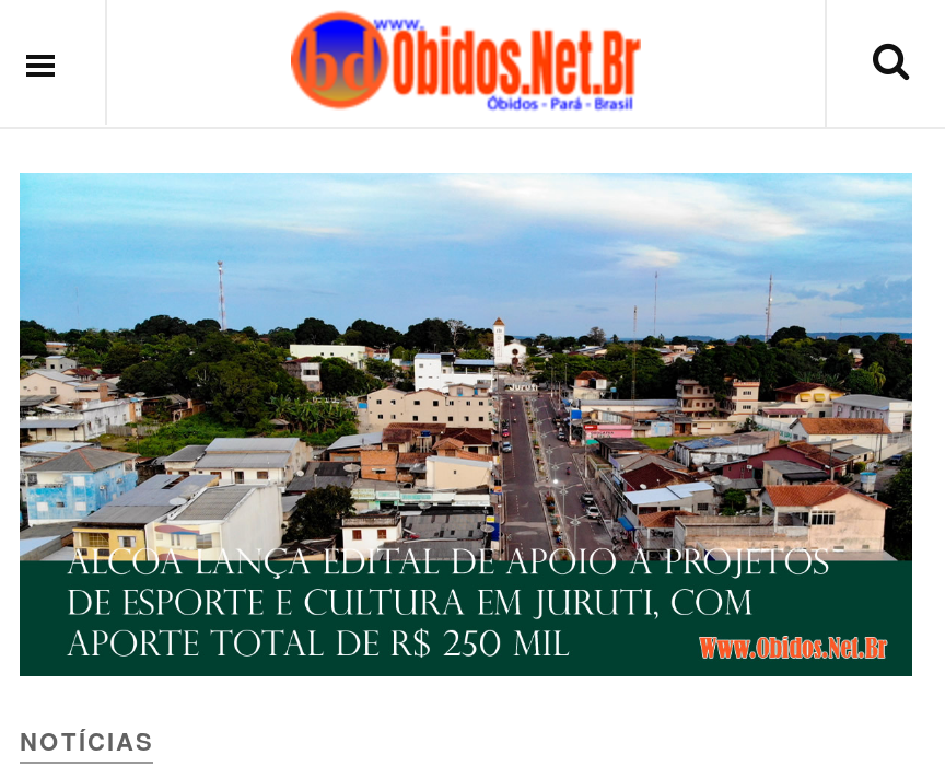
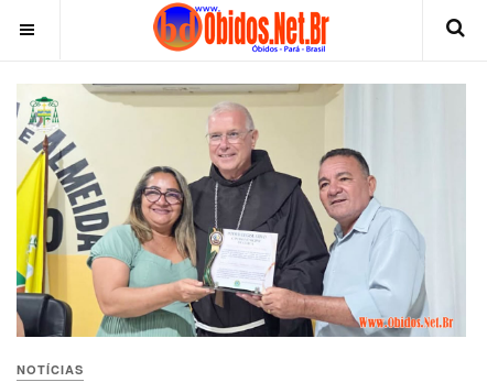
[17,173,914,678] [image] -> [15,83,466,338] [image]

